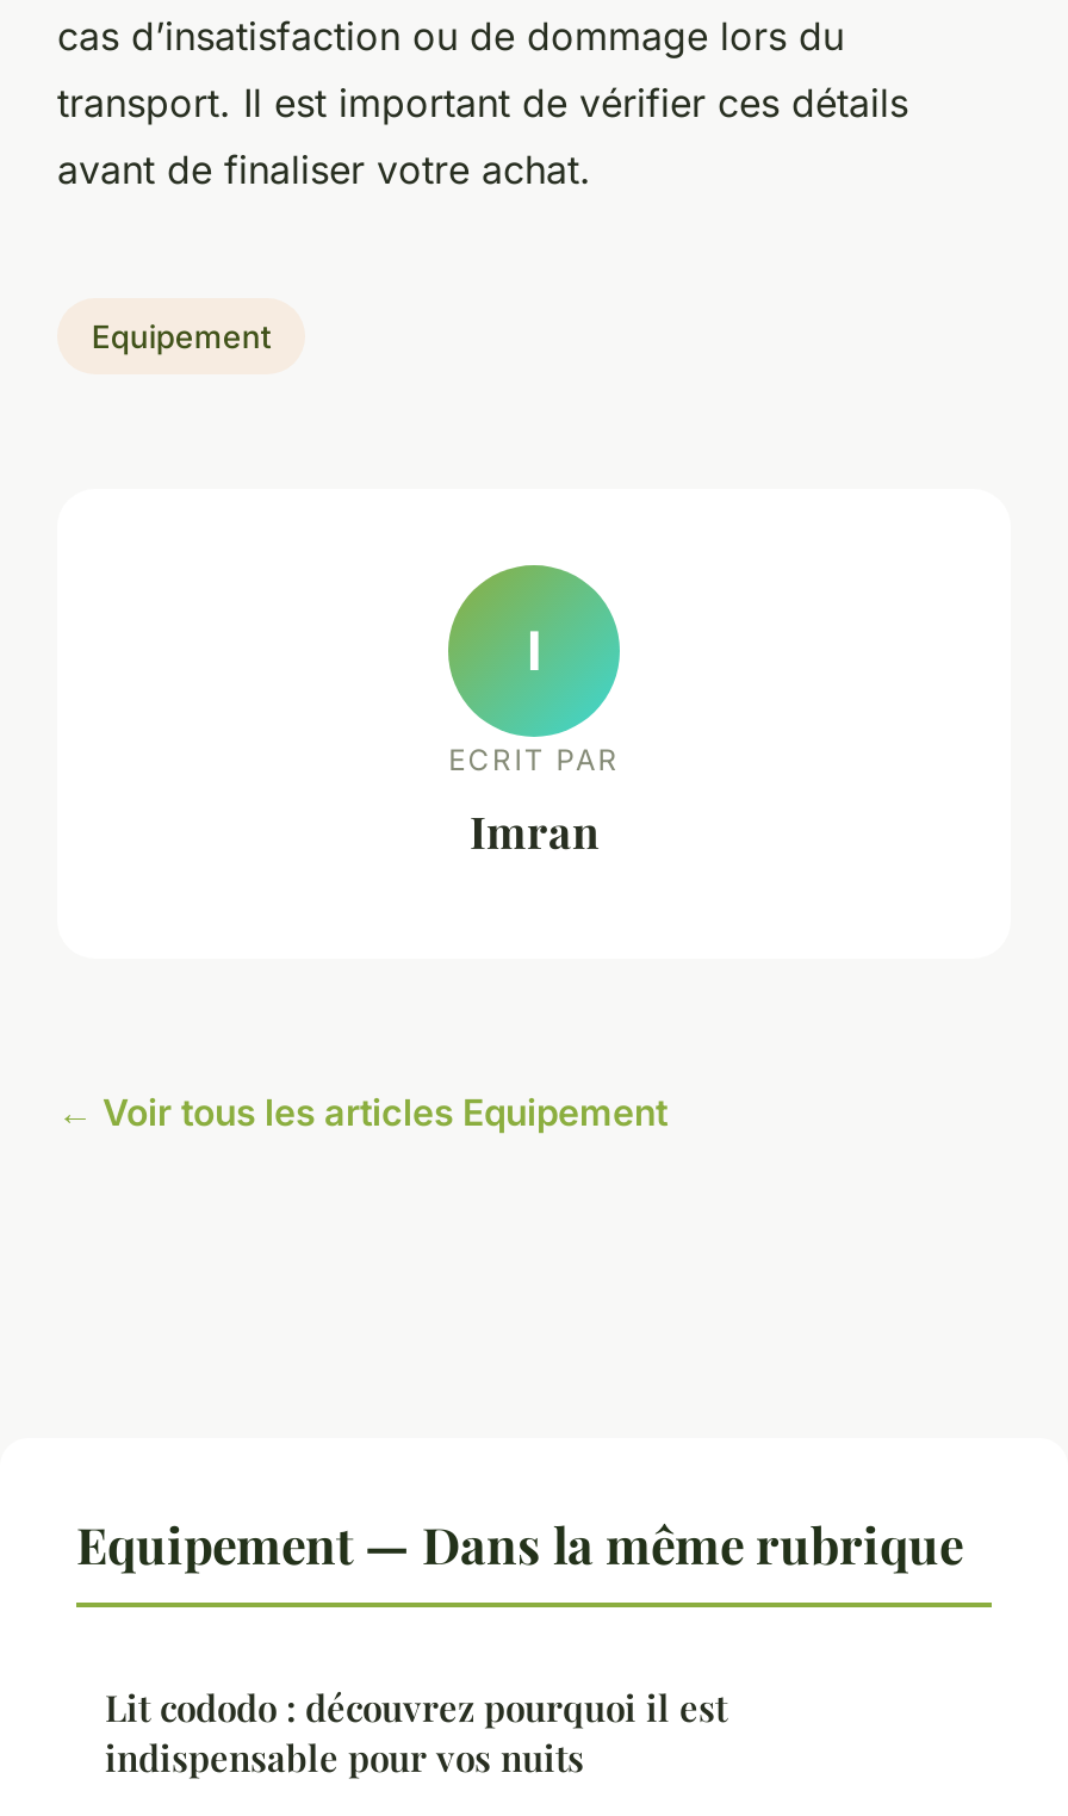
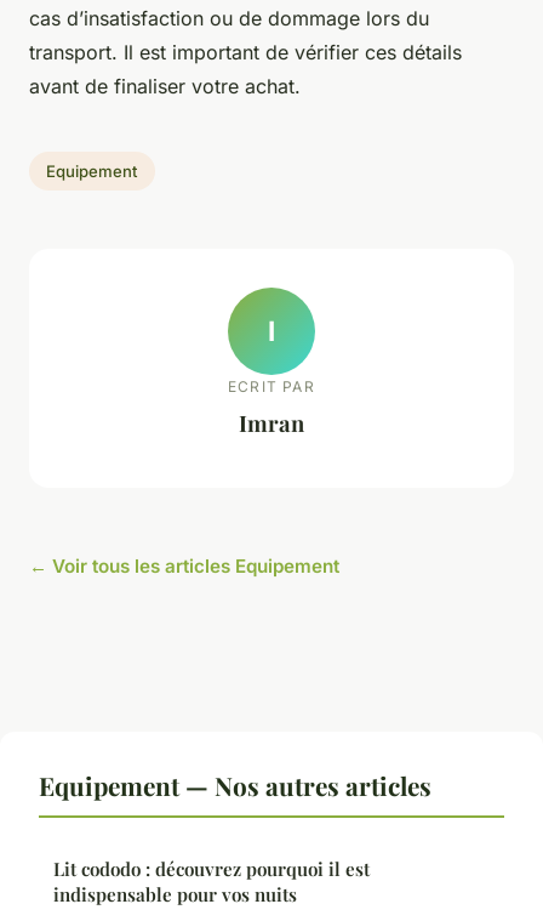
[76,1510,963,1576] Equipement — Dans la même rubrique -> [39,768,431,802] Equipement — Nos autres articles

